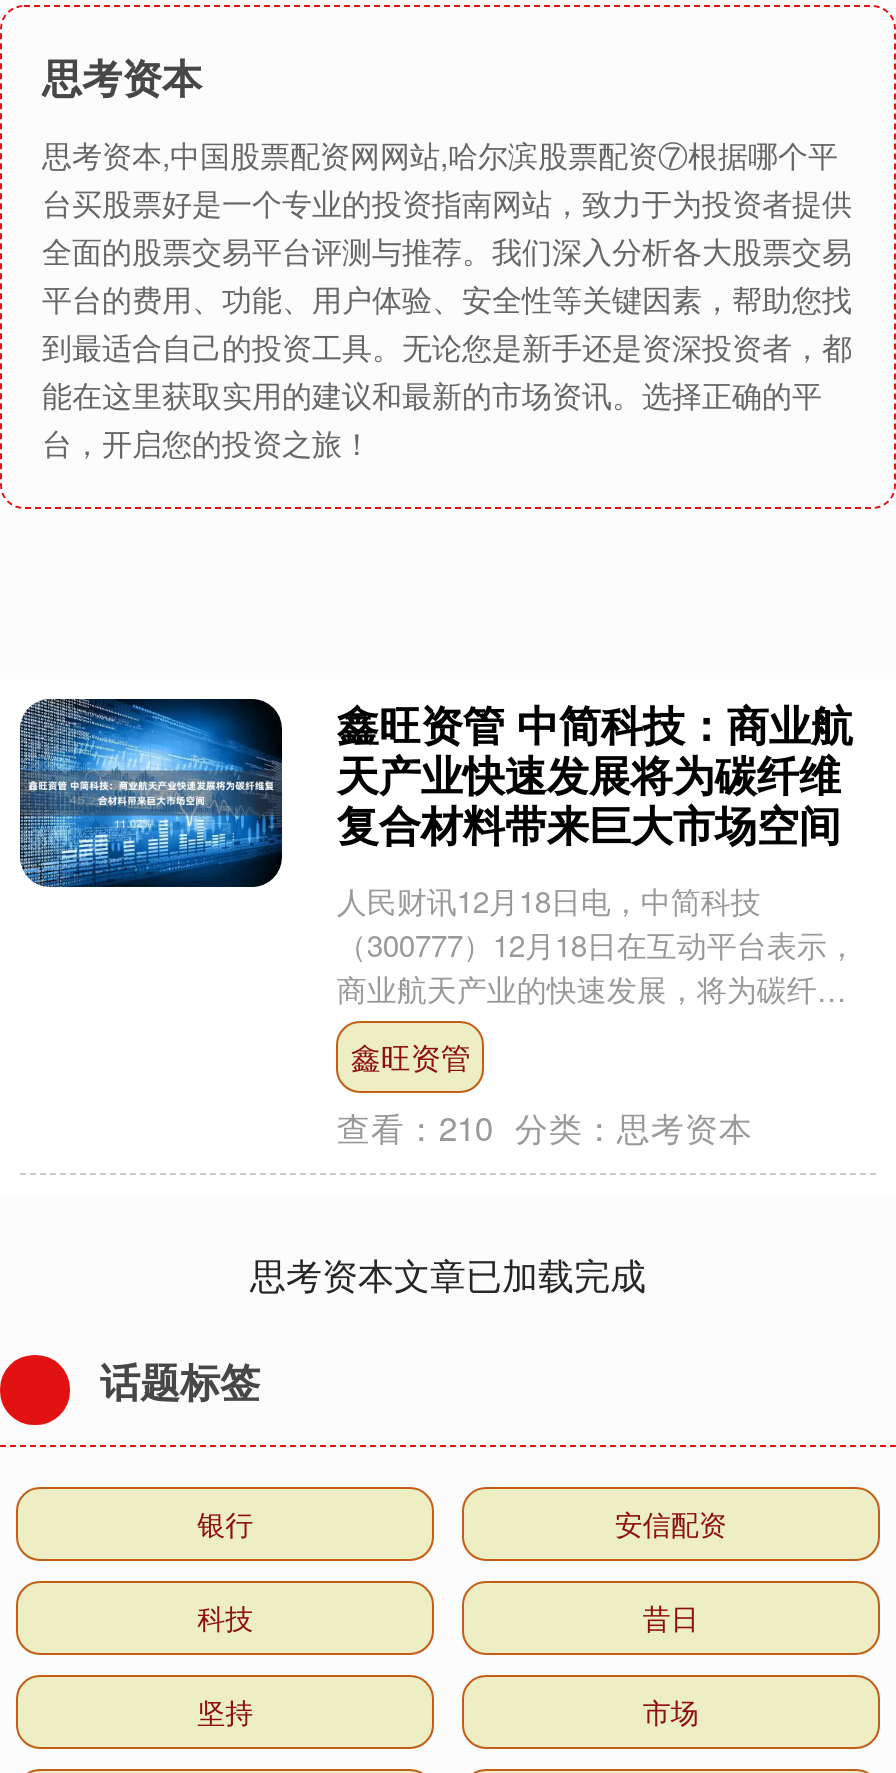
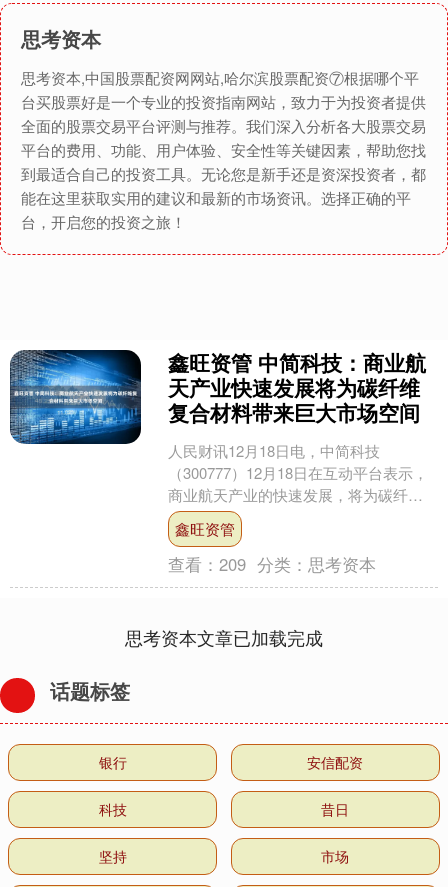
[337,1104,753,1152] 查看：210 分类：思考资本 -> [168,552,376,576] 查看：209 分类：思考资本

